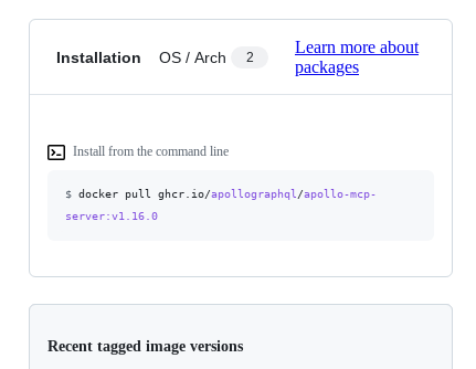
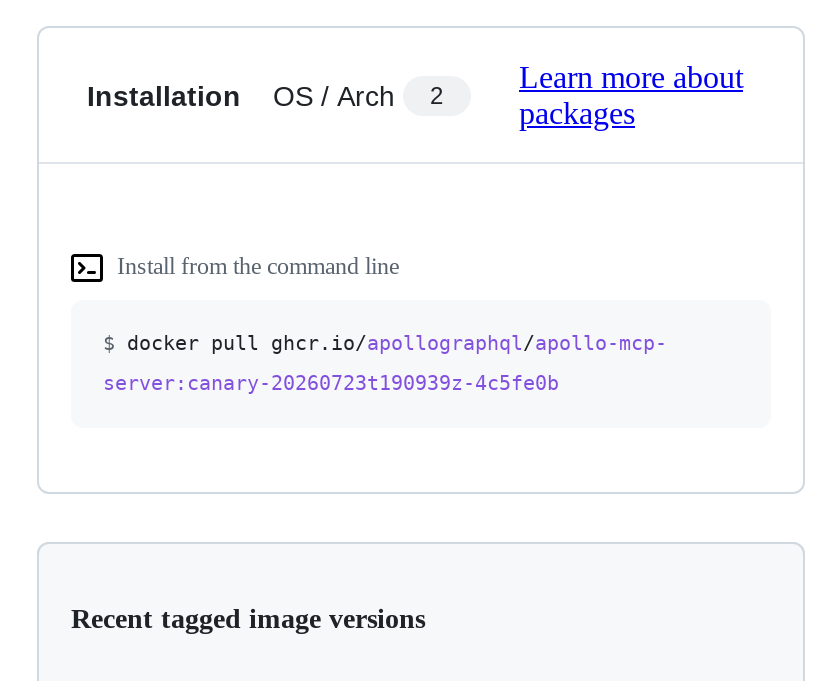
[65,210,158,222] server:v1.16.0 -> [103,372,559,394] server:canary-20260723t190939z-4c5fe0b

